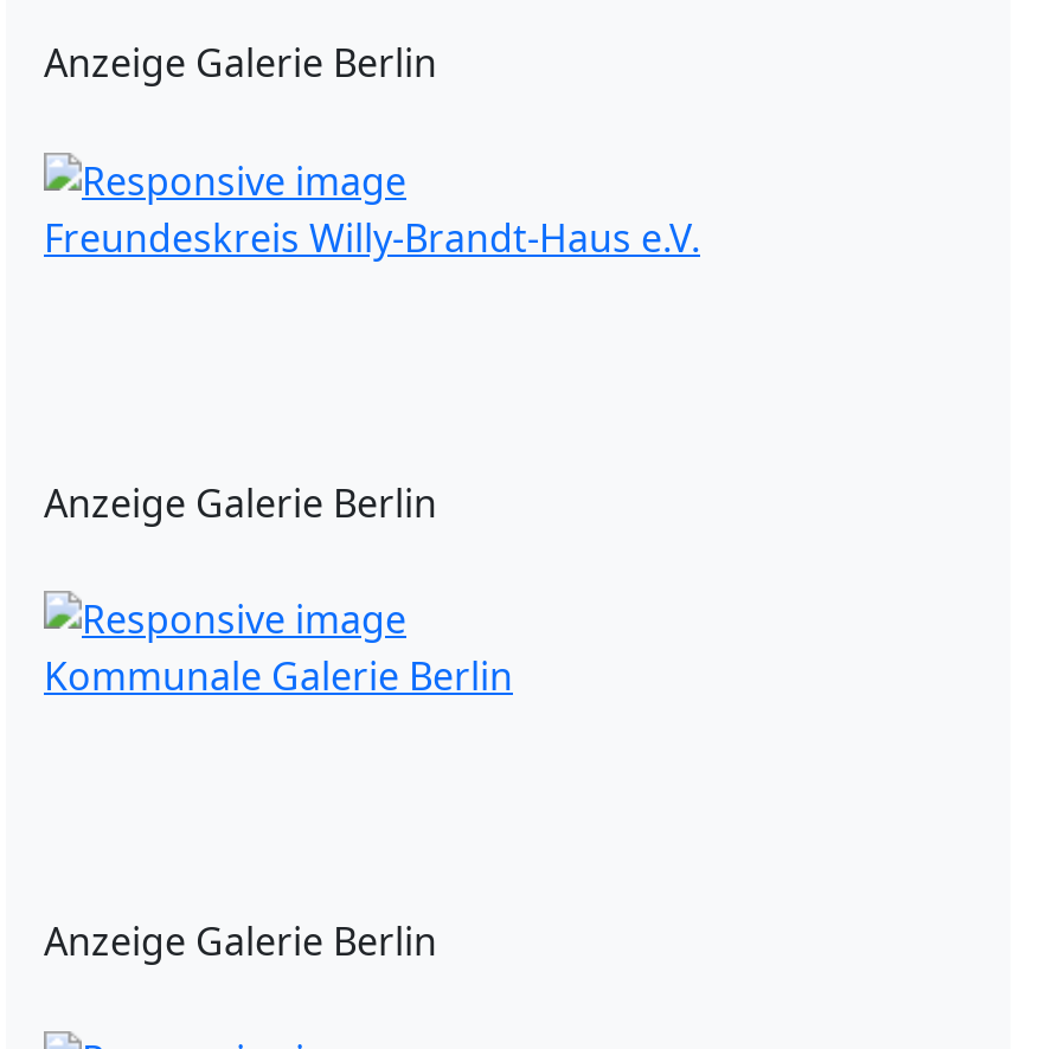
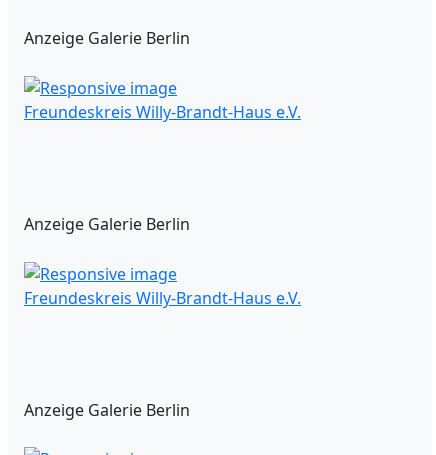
[44,650,513,702] Kommunale Galerie Berlin -> [24,287,301,309] Freundeskreis Willy-Brandt-Haus e.V.

